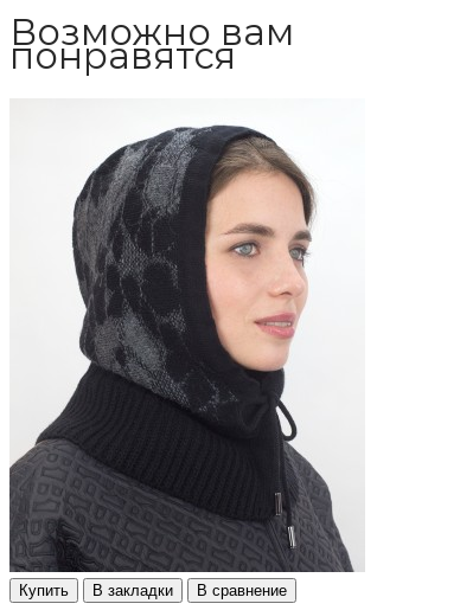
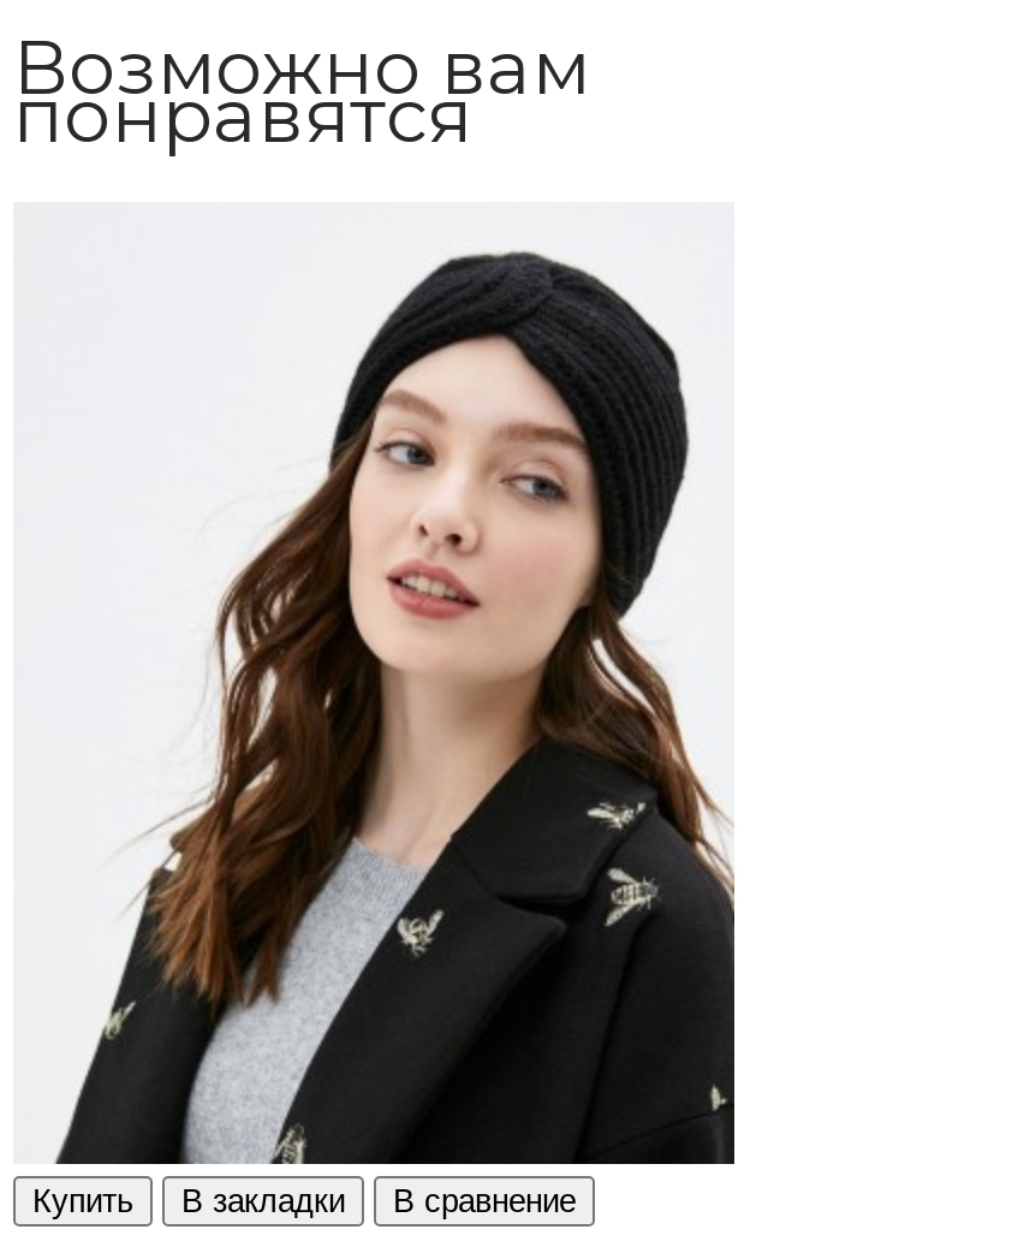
[8,122,365,573] [image] -> [13,248,737,1166] [image]

